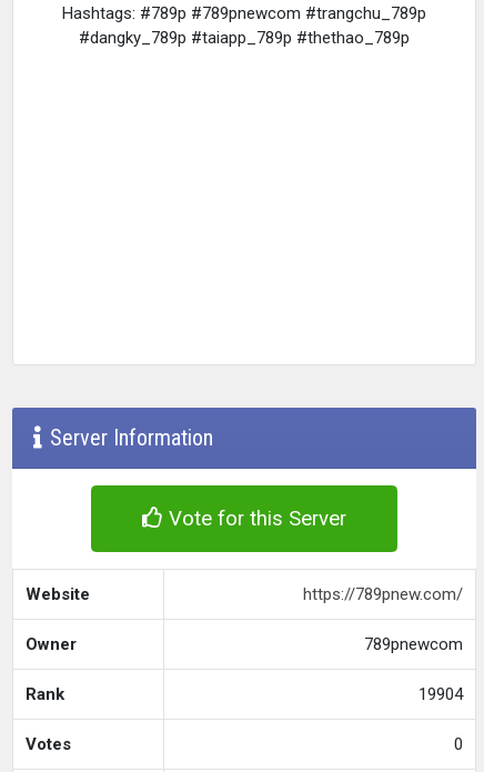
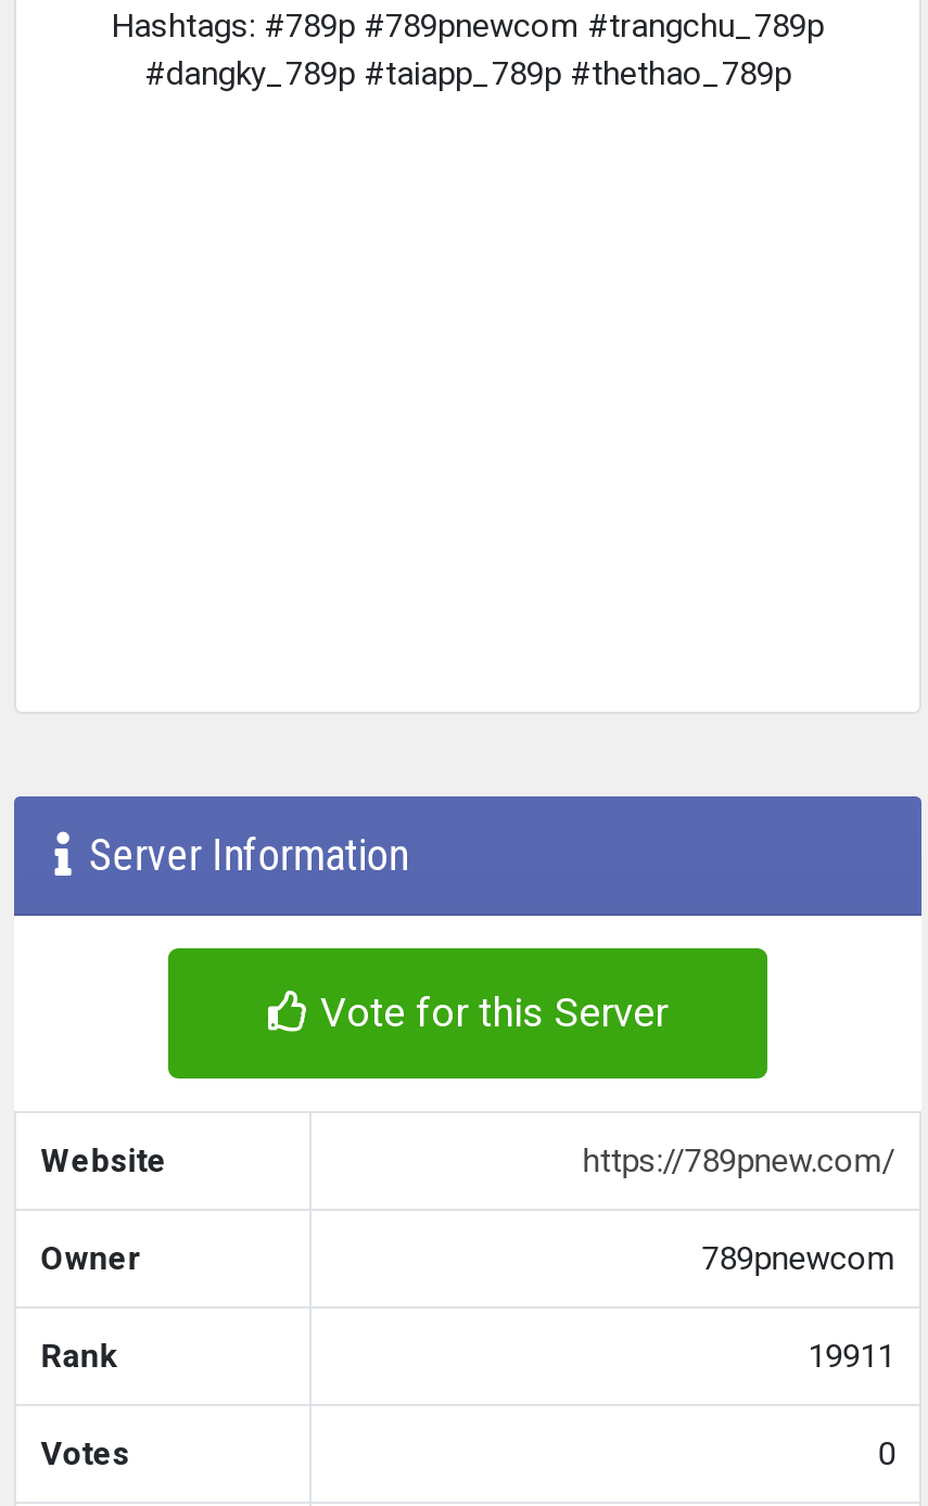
[418,684,463,704] 19904 -> [808,1337,895,1376] 19911

